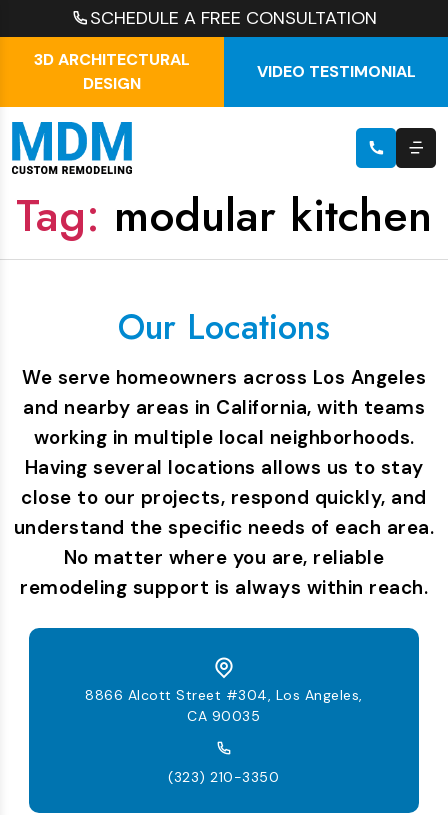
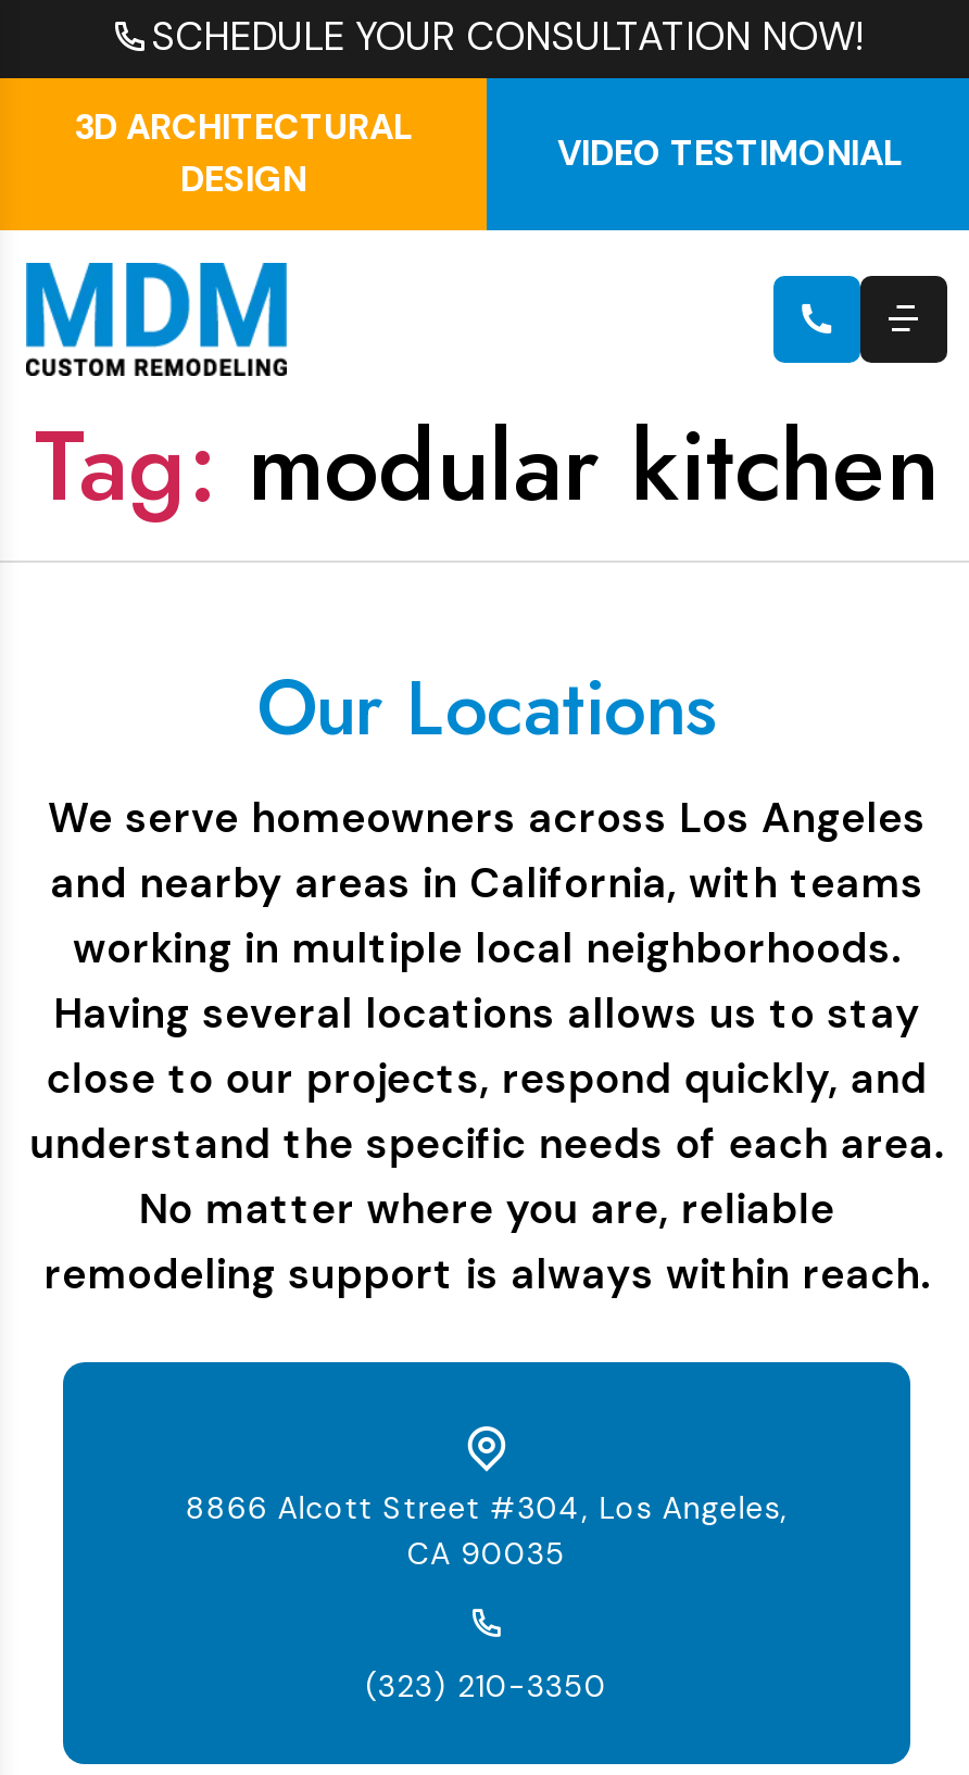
[90,6,377,30] SCHEDULE A FREE CONSULTATION -> [151,11,864,63] SCHEDULE YOUR CONSULTATION NOW!

